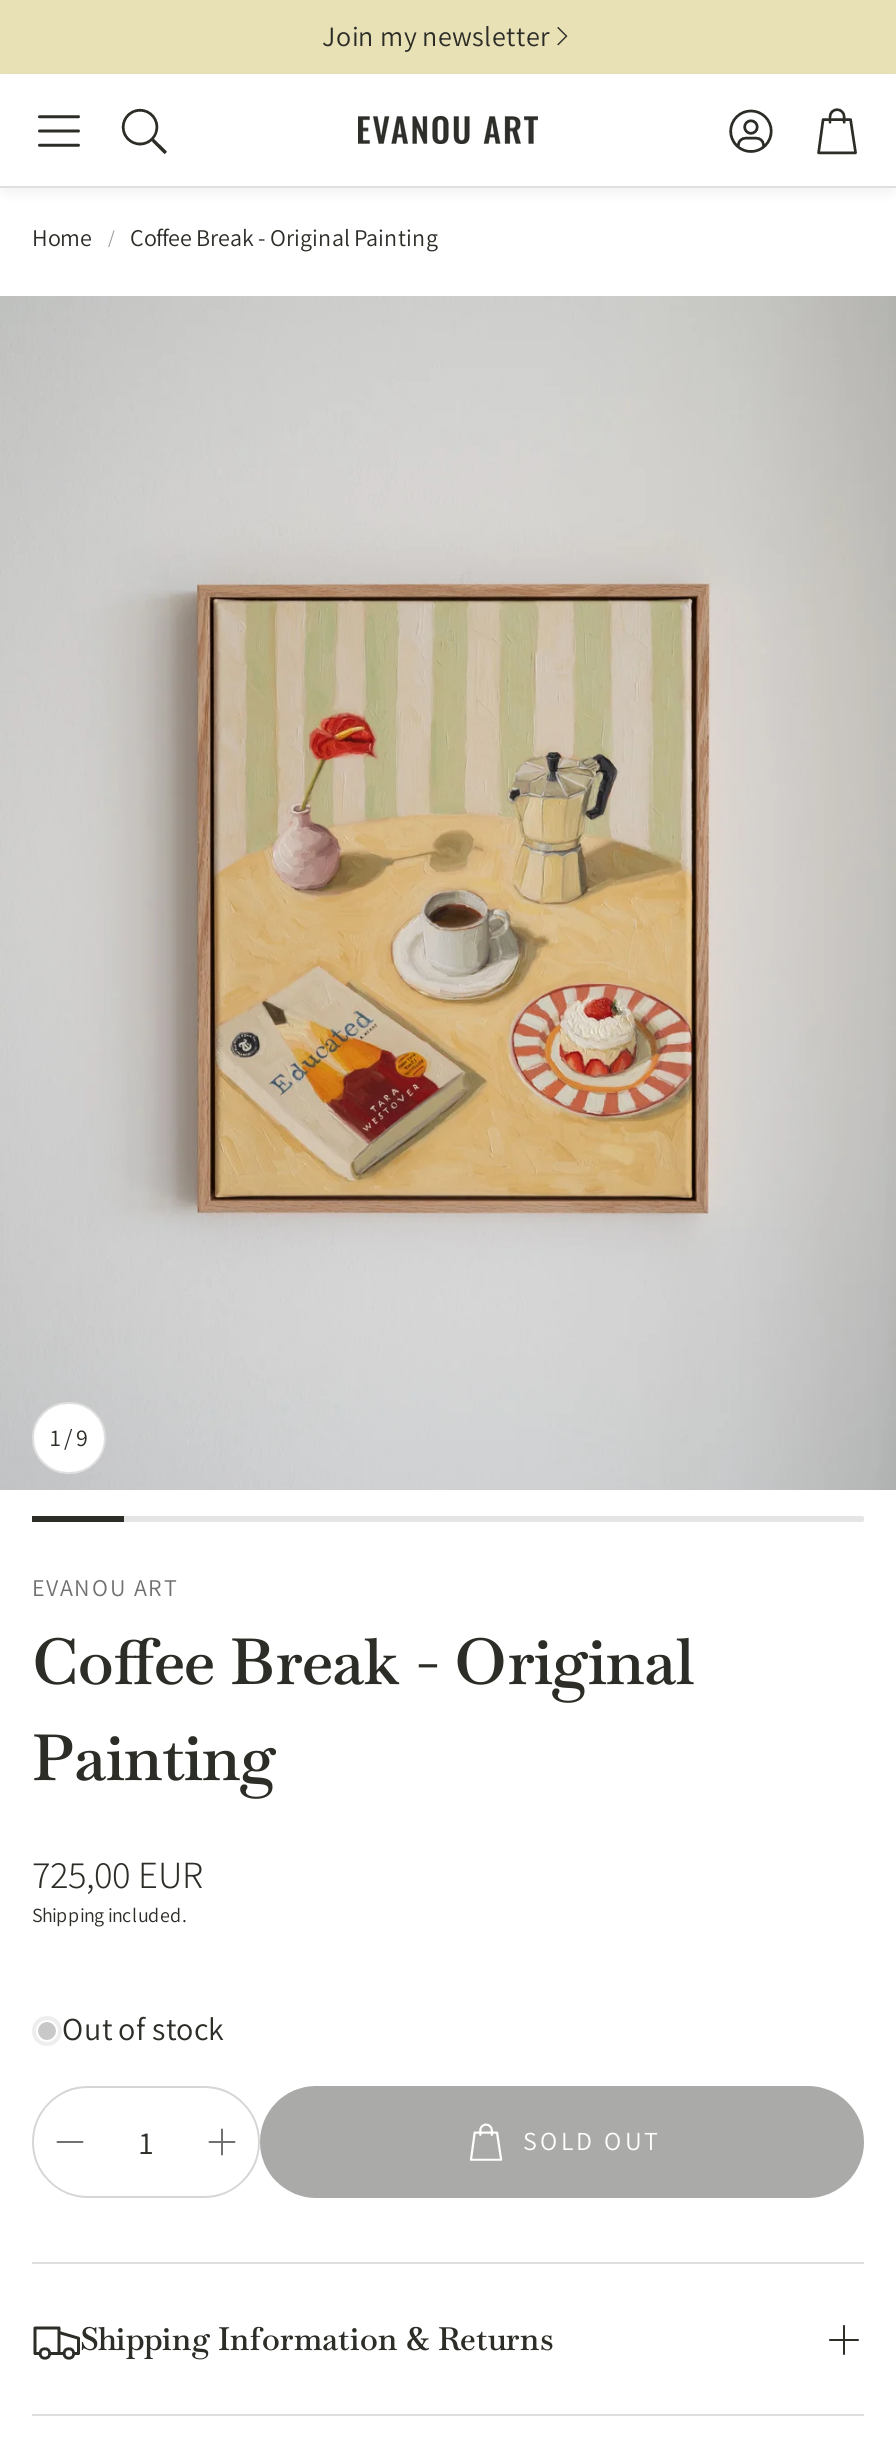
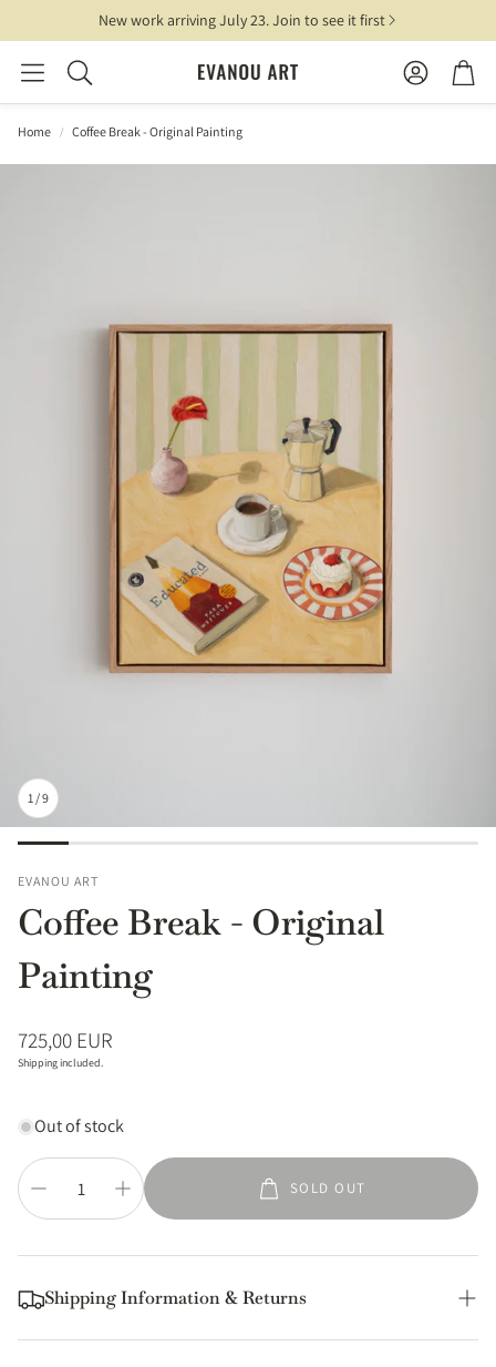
[322,18,550,54] Join my newsletter -> [98,10,385,30] New work arriving July 23. Join to see it first

